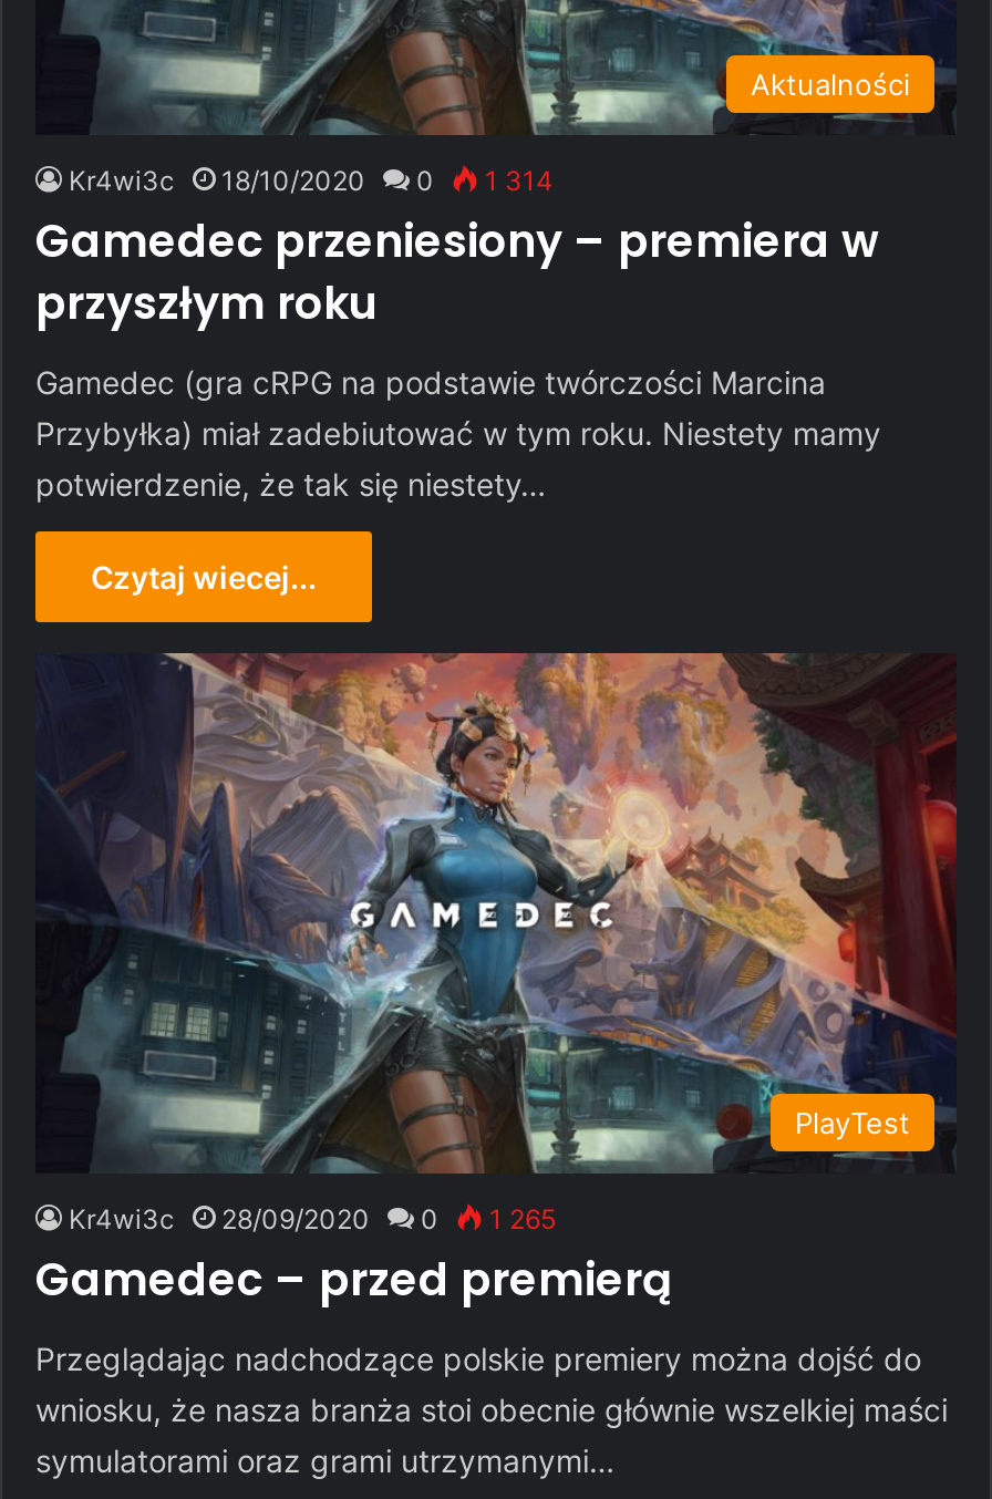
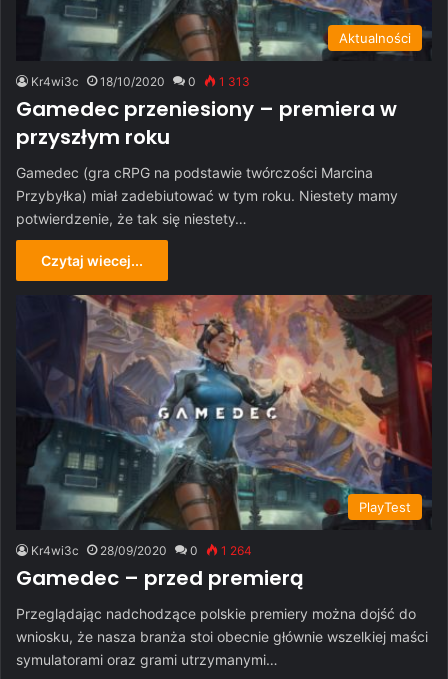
[69,164,554,197] Kr4wi3c 18/10/2020 0 1 314 -> [31,74,250,89] Kr4wi3c 18/10/2020 0 1 313
[69,1201,556,1235] Kr4wi3c 28/09/2020 0 1 265 -> [31,543,252,558] Kr4wi3c 28/09/2020 0 1 264

